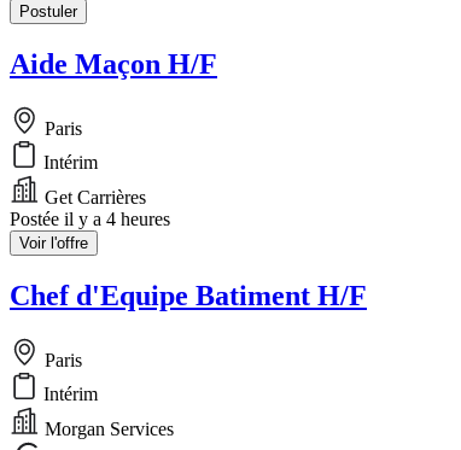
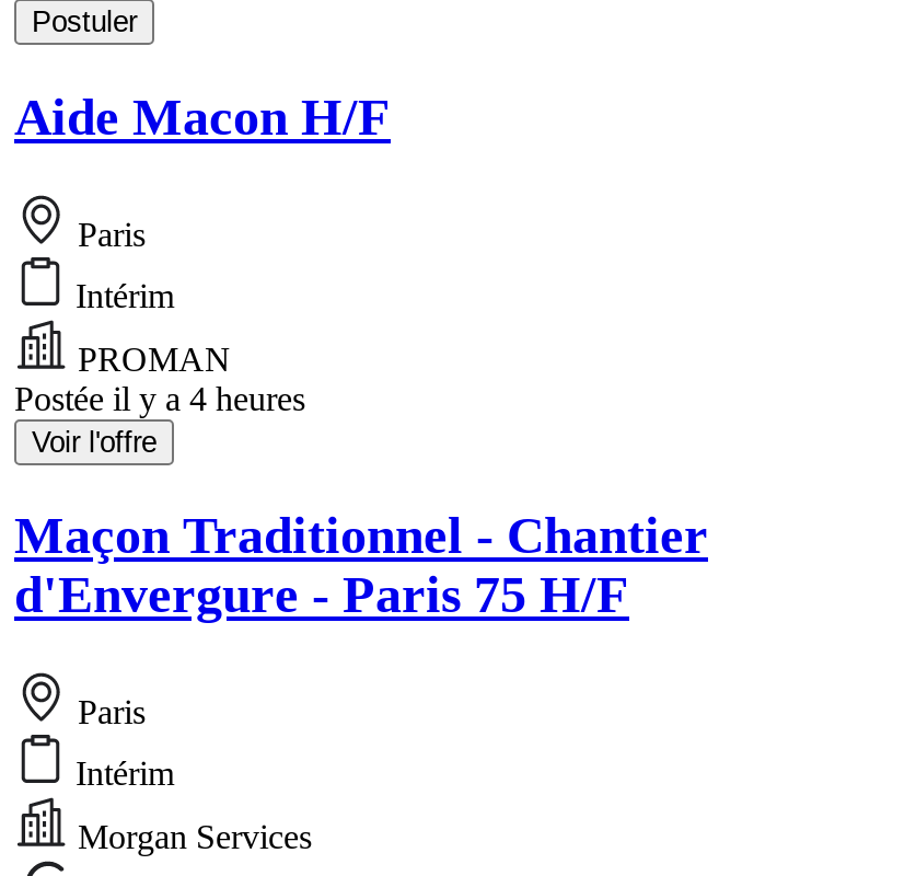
[10,48,217,80] Aide Maçon H/F -> [14,88,391,145] Aide Macon H/F
[40,187,146,208] Get Carrières -> [69,340,231,377] PROMAN
[10,280,367,311] Chef d'Equipe Batiment H/F -> [14,508,708,624] Maçon Traditionnel - Chantier | d'Envergure - Paris 75 H/F

